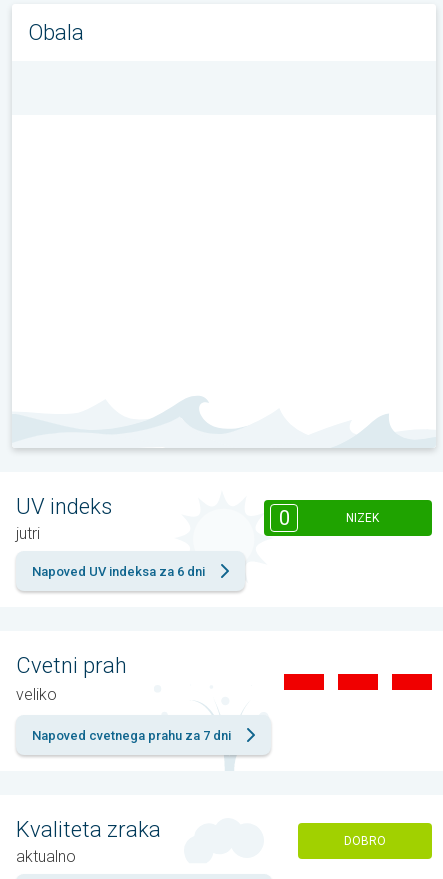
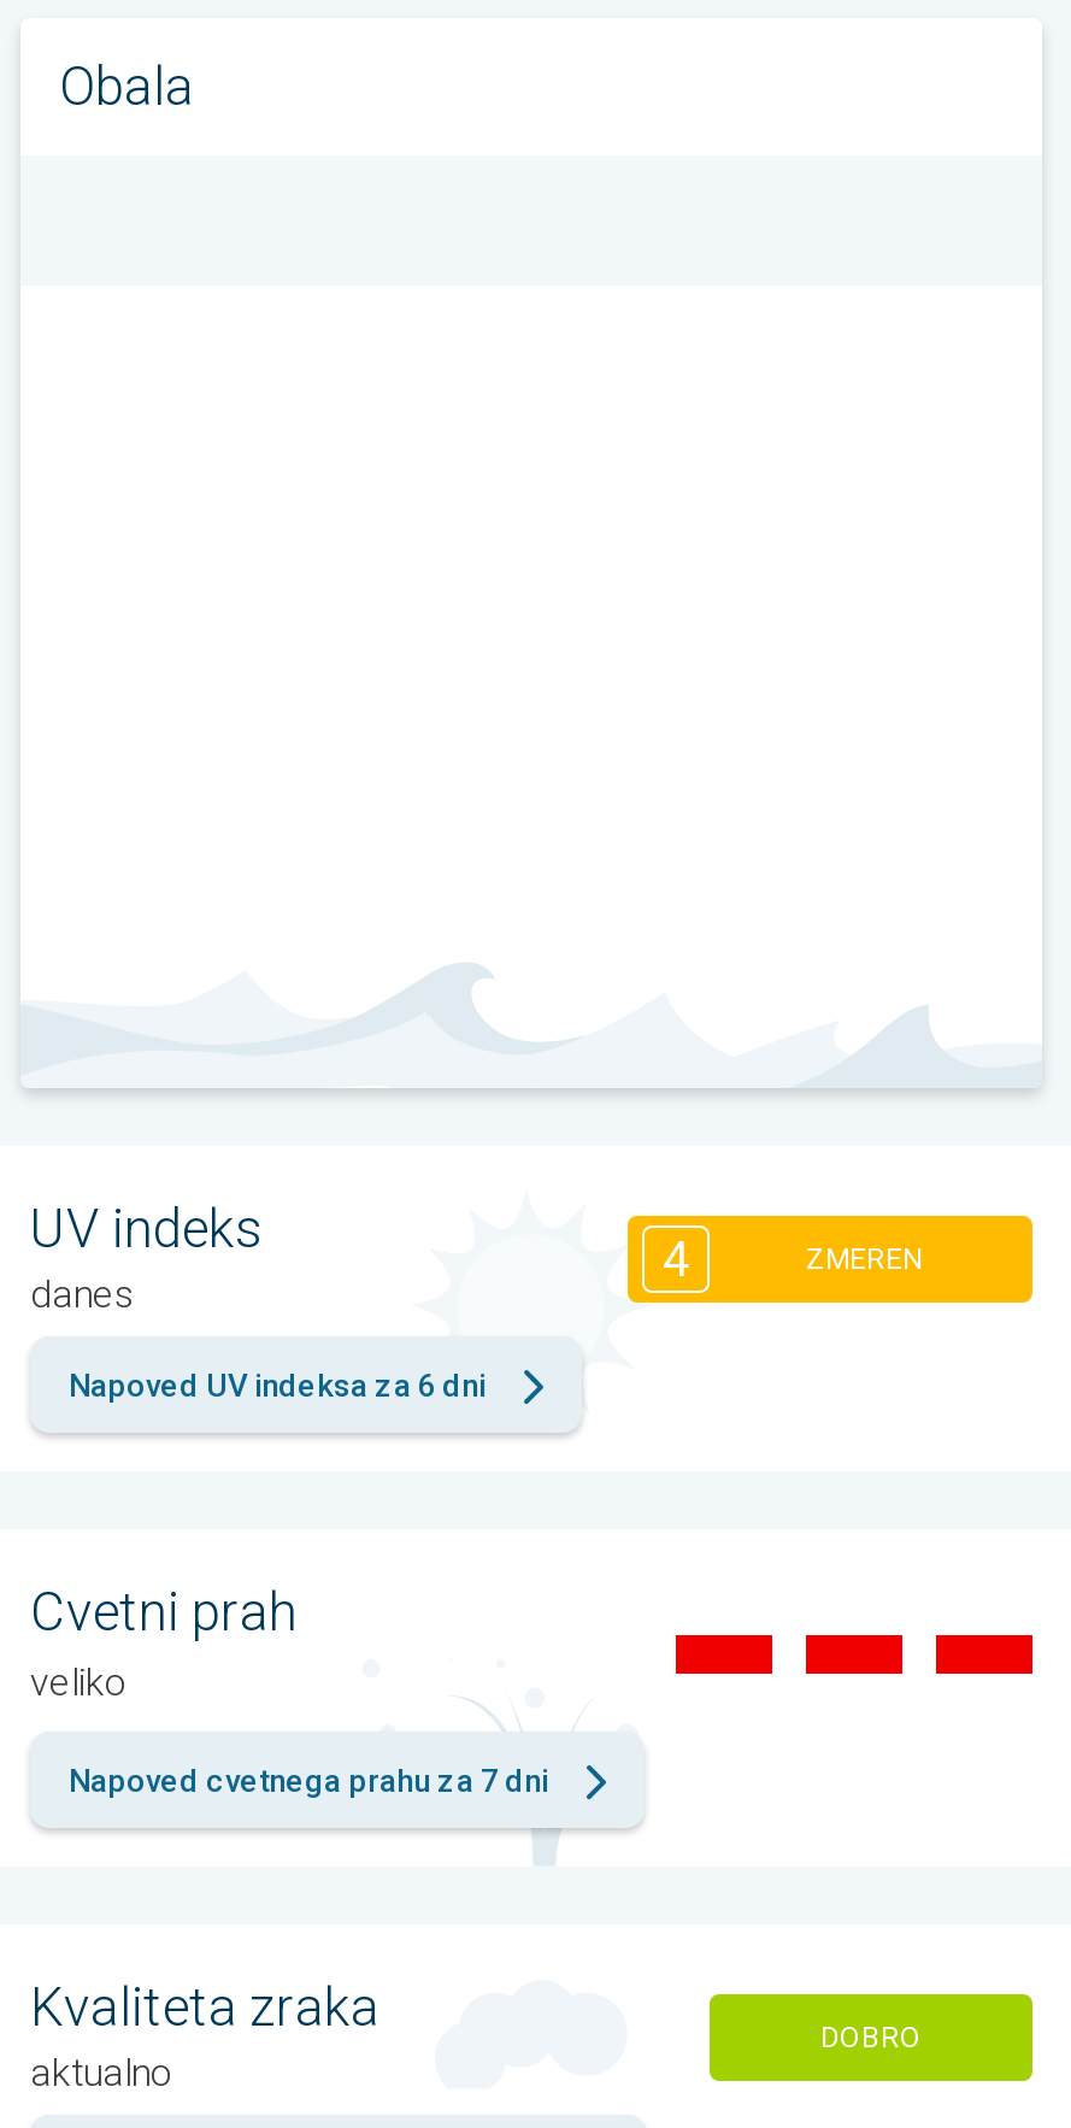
[278,506,378,530] 0 | NIZEK -> [663,1229,922,1287] 4 | ZMEREN
[16,524,40,543] jutri -> [30,1271,134,1317] danes

